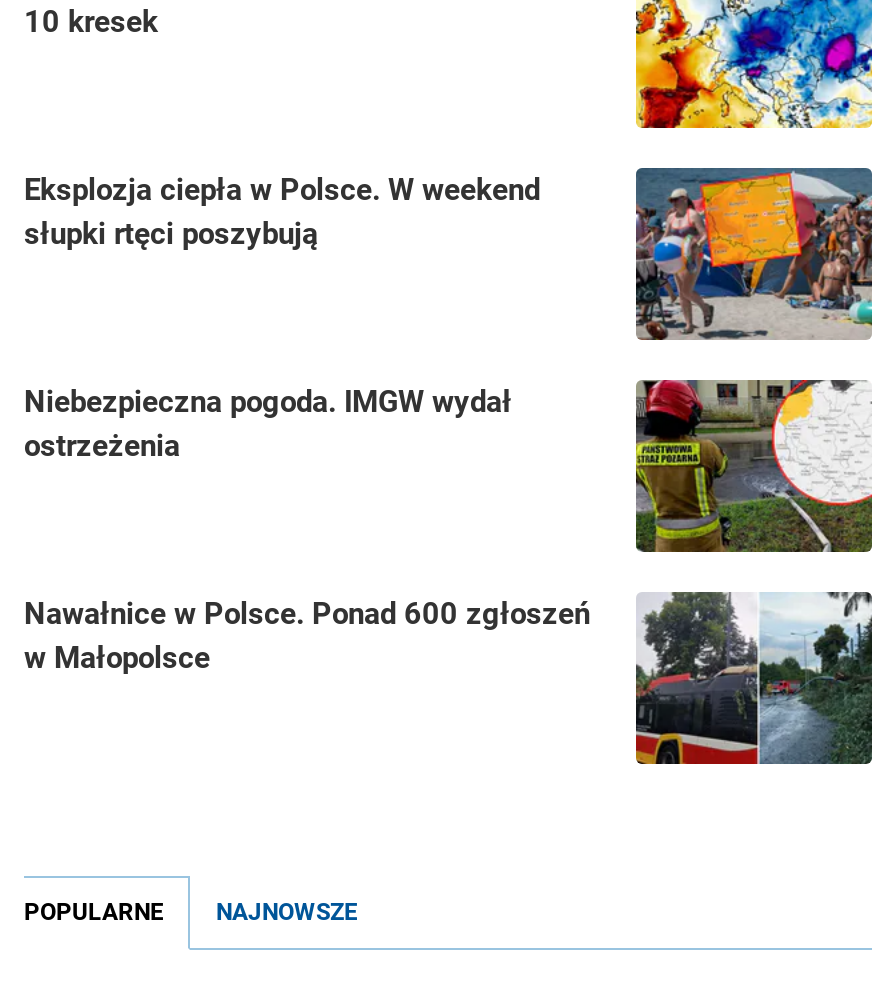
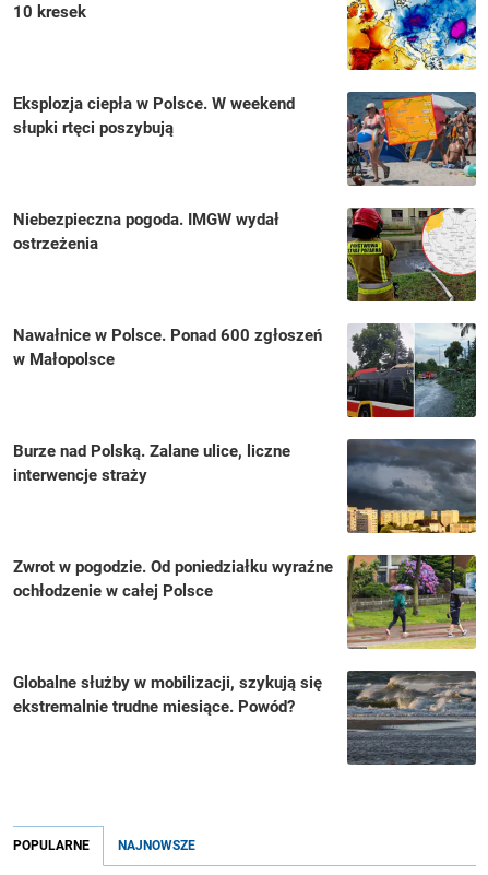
none -> [13,442,290,485] Burze nad Polską. Zalane ulice, liczne | interwencje straży
none -> [13,440,477,601] [image] | Zwrot w pogodzie. Od poniedziałku wyraźne | ochłodzenie w całej Polsce
none -> [13,670,477,766] [image] | Globalne służby w mobilizacji, szykują się | ekstremalnie trudne miesiące. Powód?
none -> [346,555,477,650] [image]

